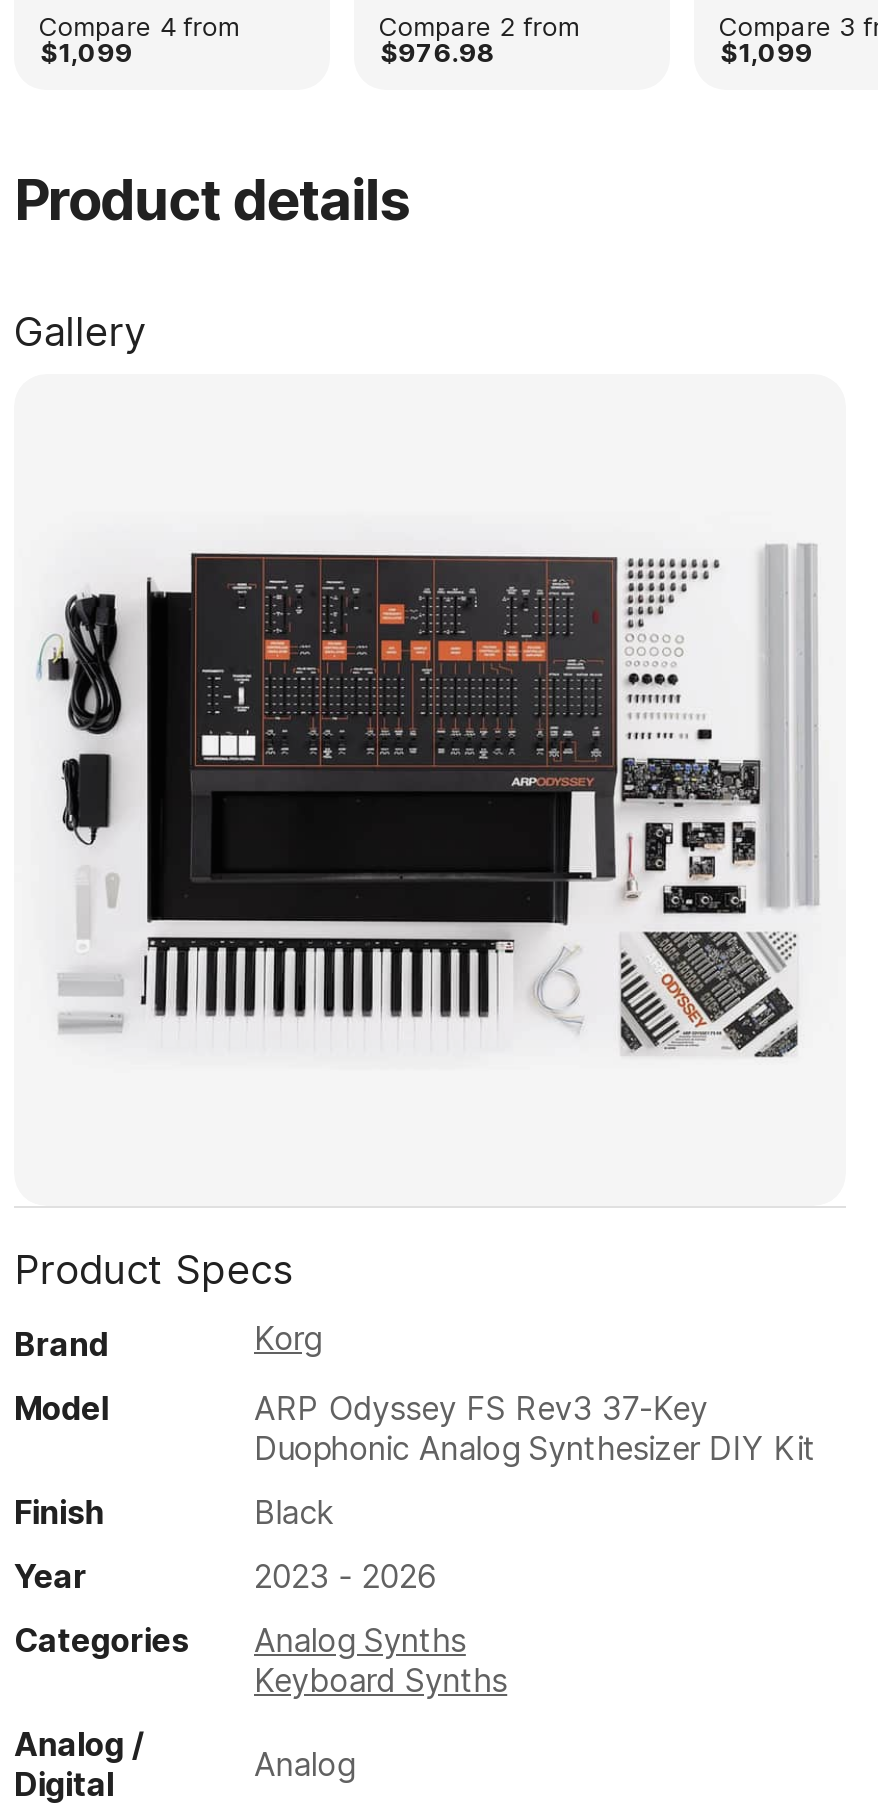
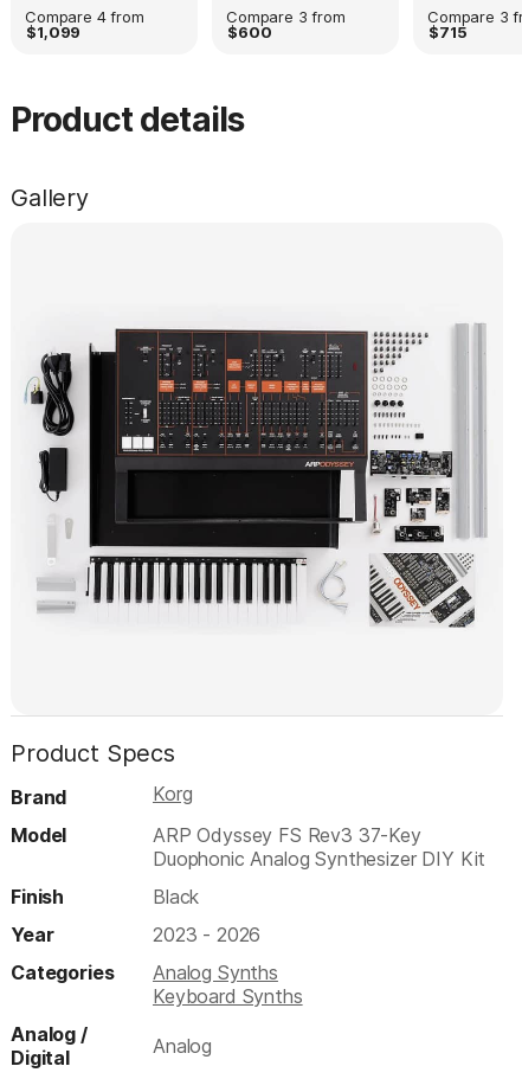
[378,9,580,41] Compare 2 from -> [226,7,345,26] Compare 3 from
[381,35,494,67] $976.98 -> [228,22,272,41] $600
[721,35,813,67] $1,099 -> [429,22,467,41] $715

